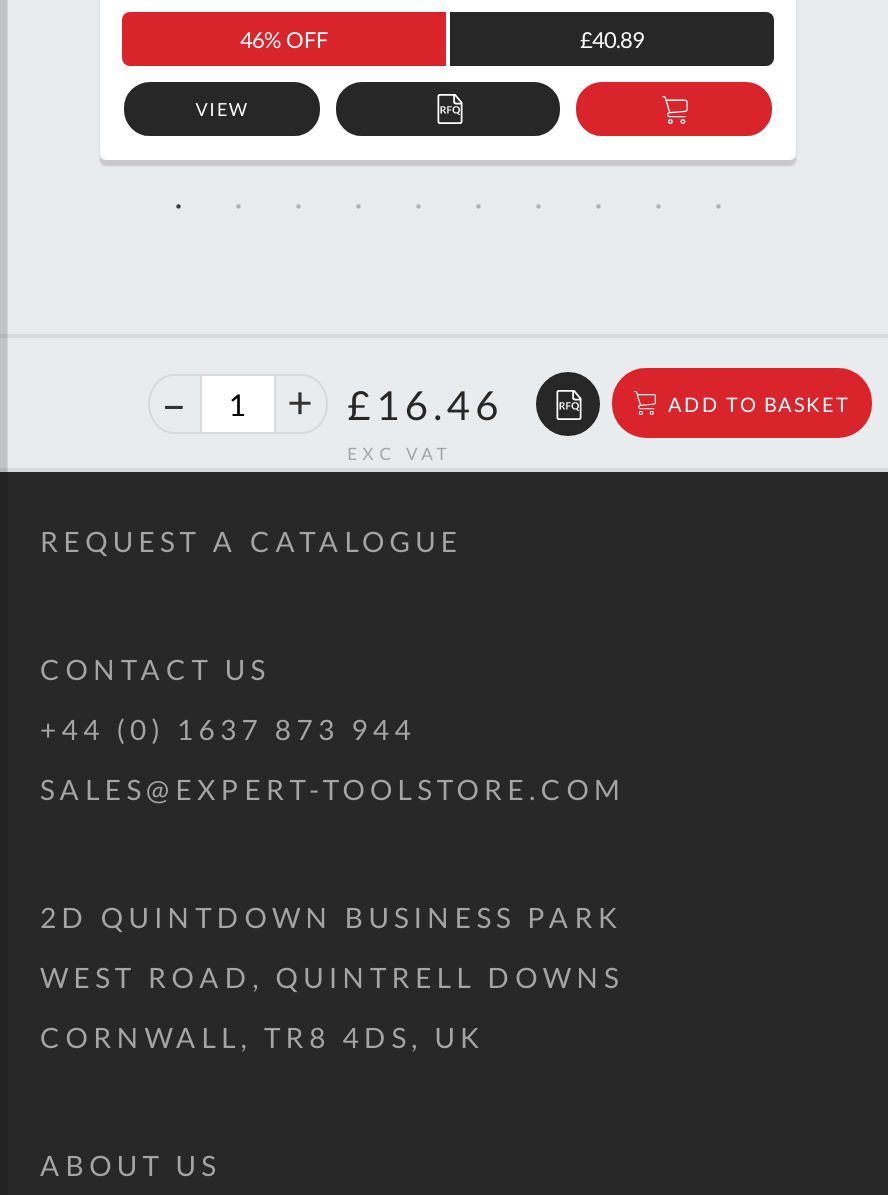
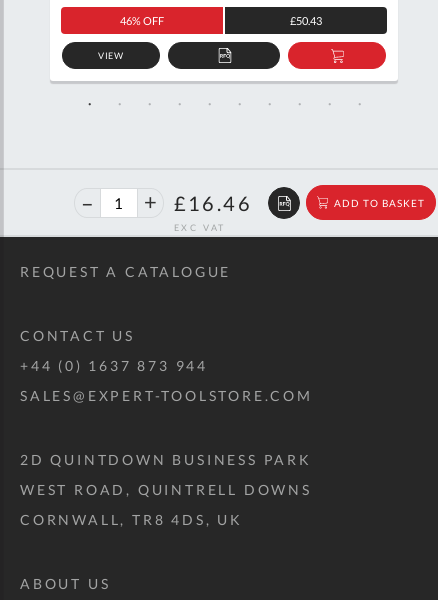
[580,26,644,52] £40.89 -> [290,14,322,27] £50.43

